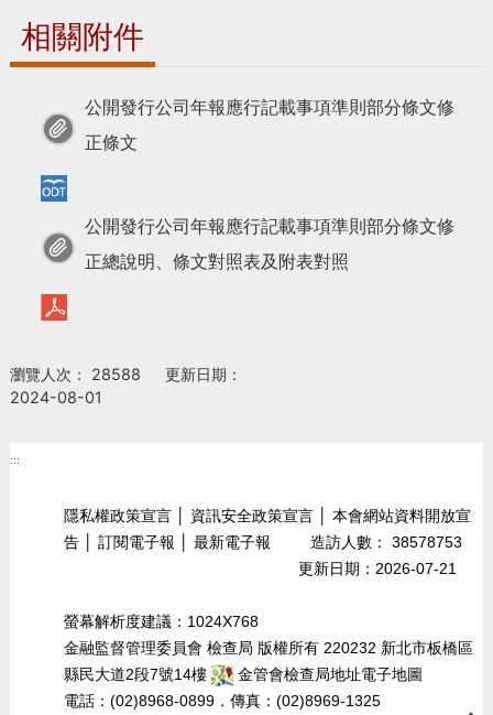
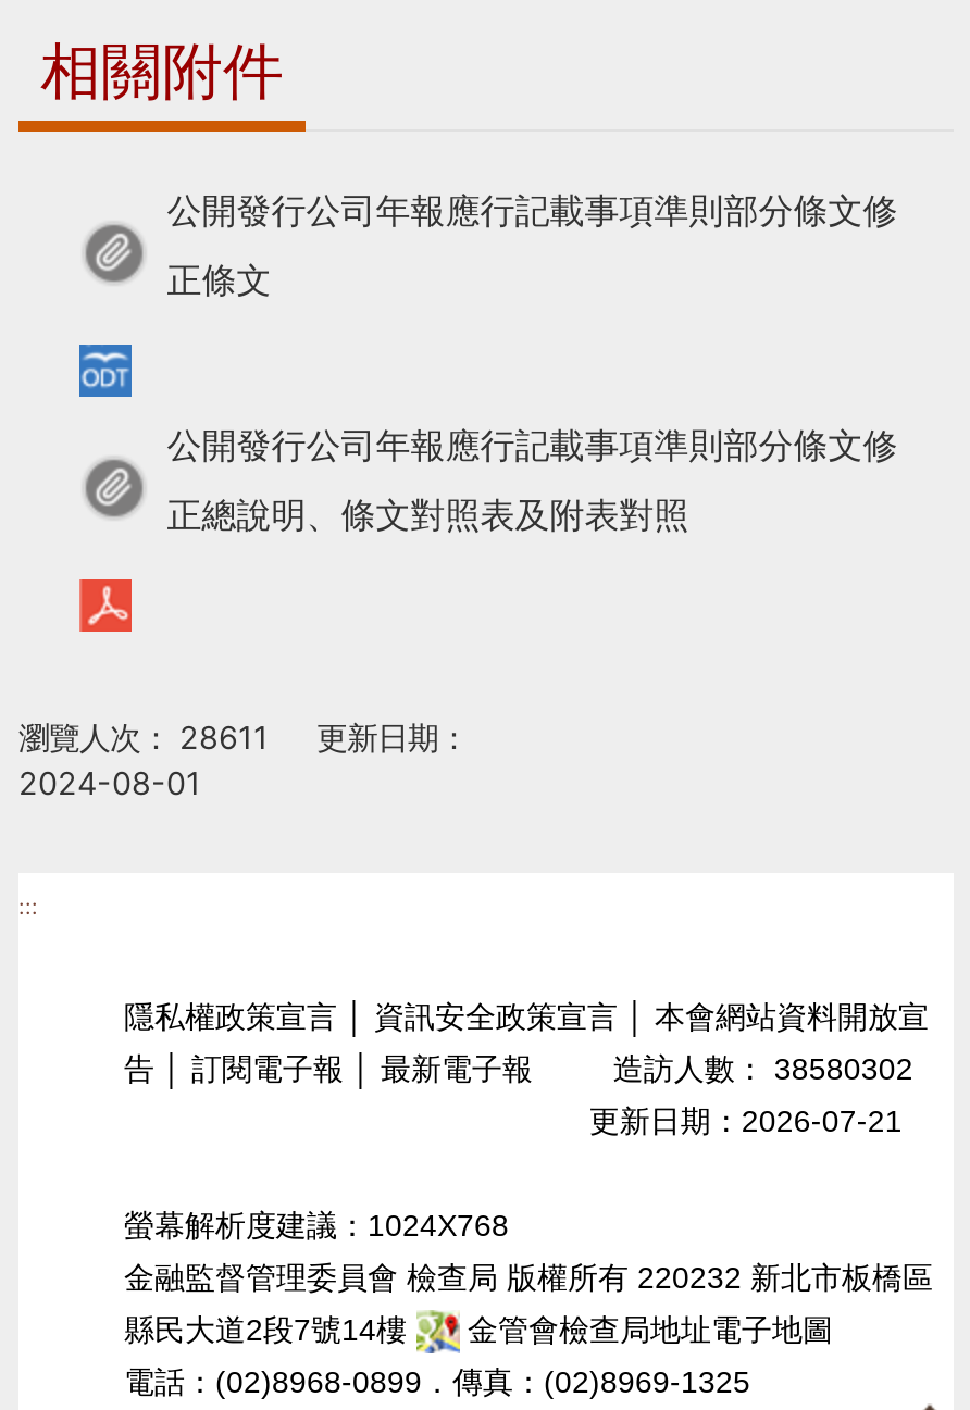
[10,365,242,383] 瀏覽人次： 28588 更新日期： -> [18,719,469,756] 瀏覽人次： 28611 更新日期：
[311,534,463,551] 造訪人數： 38578753 -> [613,1053,913,1086] 造訪人數： 38580302

